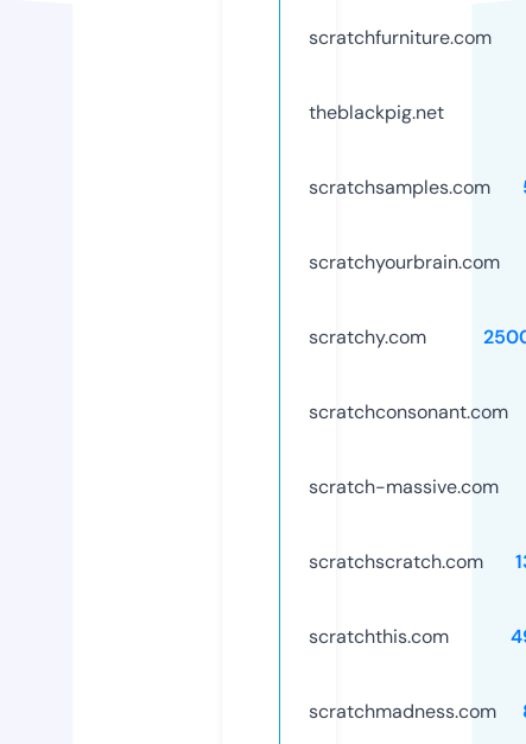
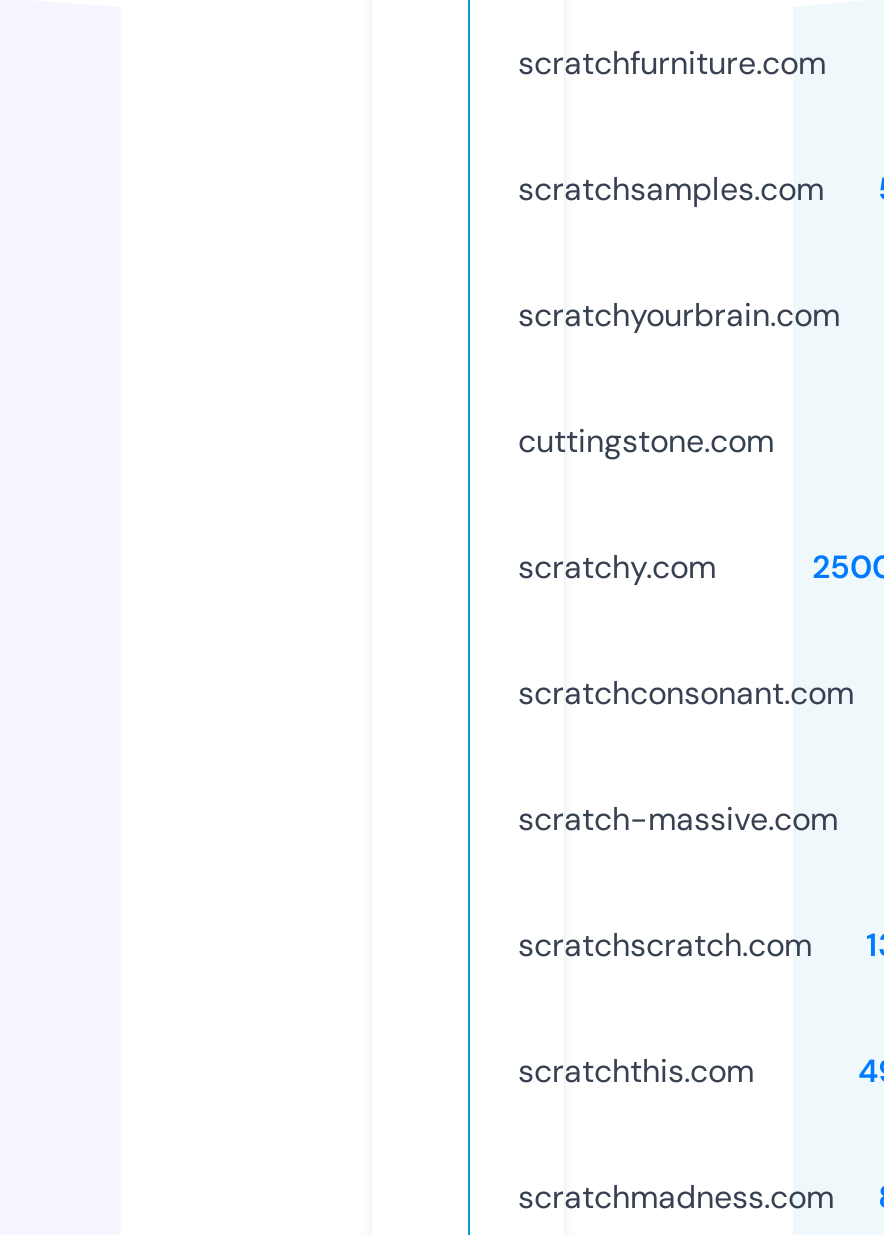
[309,100,444,125] theblackpig.net -> none
moved [309,174,500,274] -> [518,168,840,336]: scratchsamples.com | scratchyourbrain.com
none -> [518,420,774,462] cuttingstone.com

